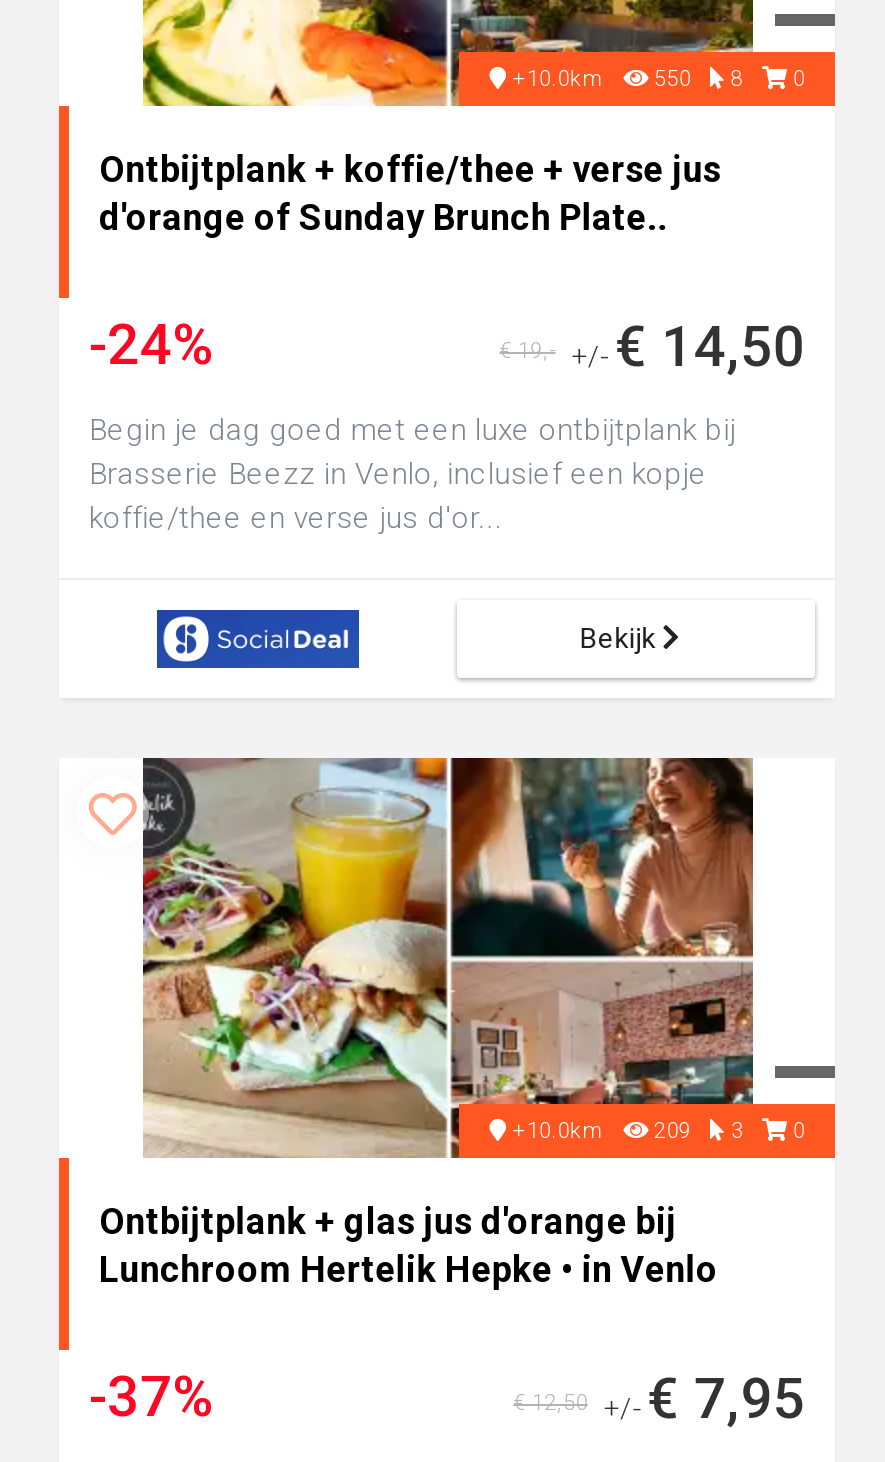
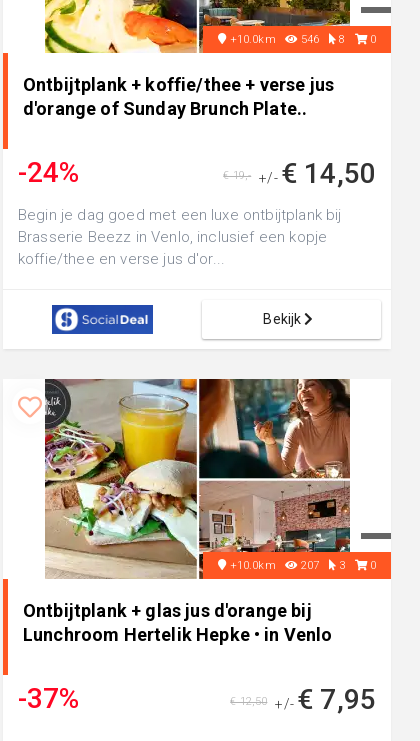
[506,66,805,92] +10.0km 550 8 0 -> [226,33,376,46] +10.0km 546 8 0
[506,1118,805,1144] +10.0km 209 3 0 -> [226,559,376,572] +10.0km 207 3 0

